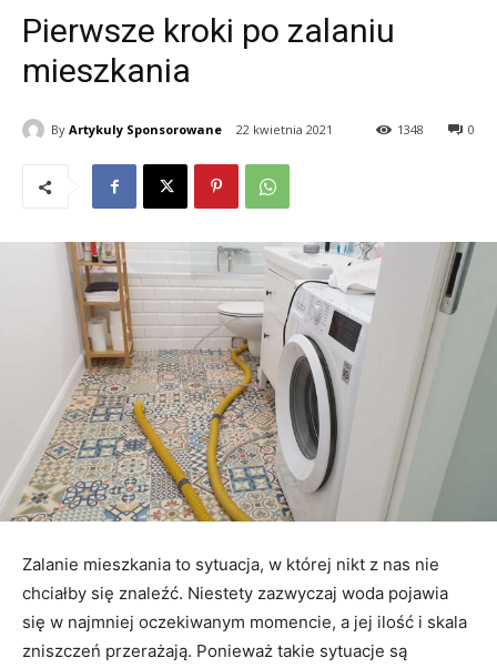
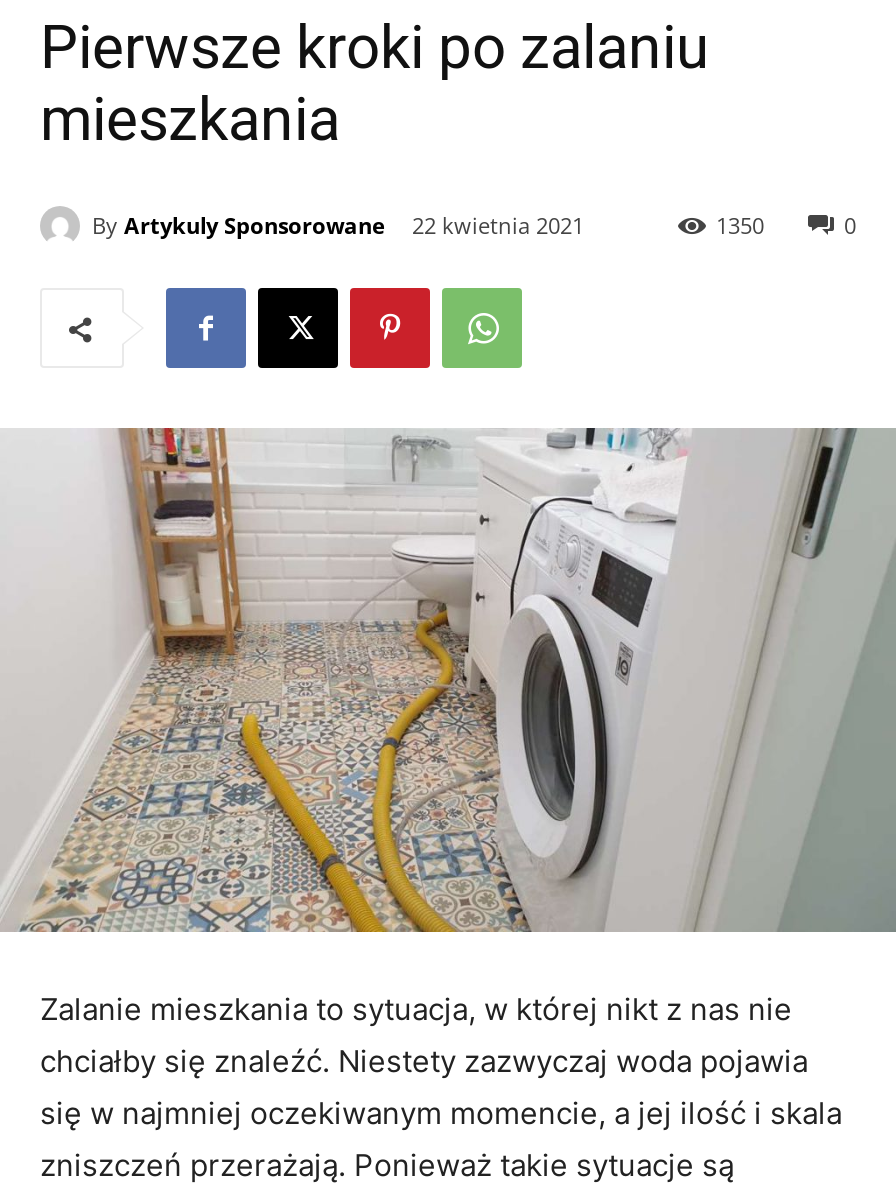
[397,121,424,138] 1348 -> [716,210,764,240] 1350

